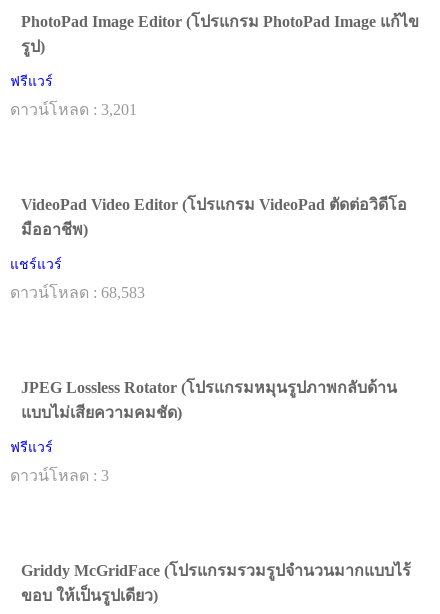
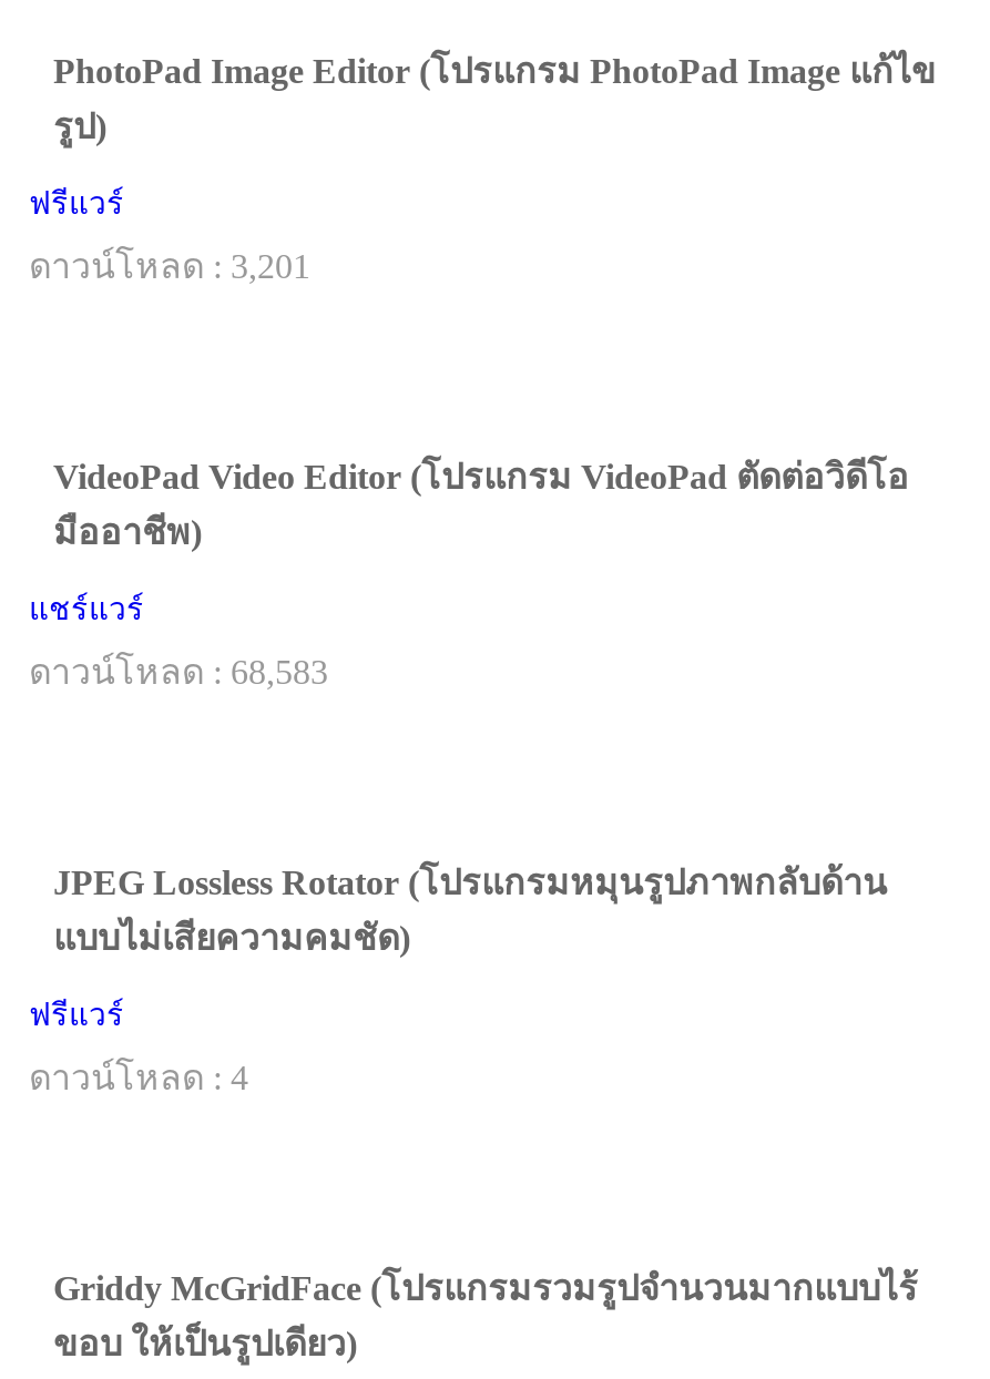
[10,467,109,484] ดาวน์โหลด : 3 -> [29,1059,248,1096] ดาวน์โหลด : 4

